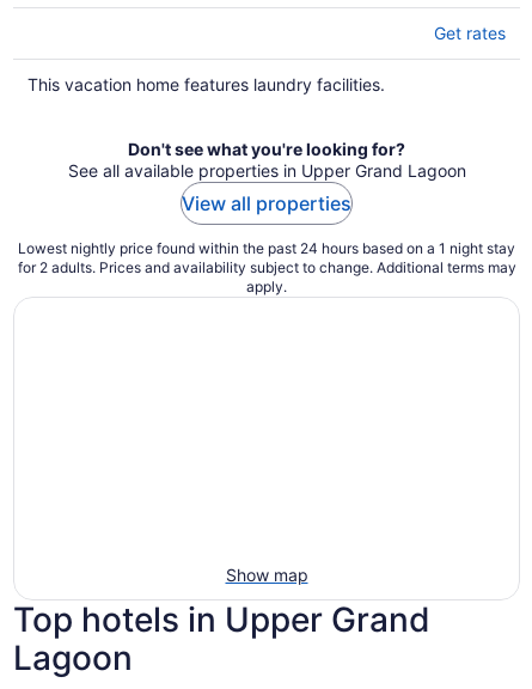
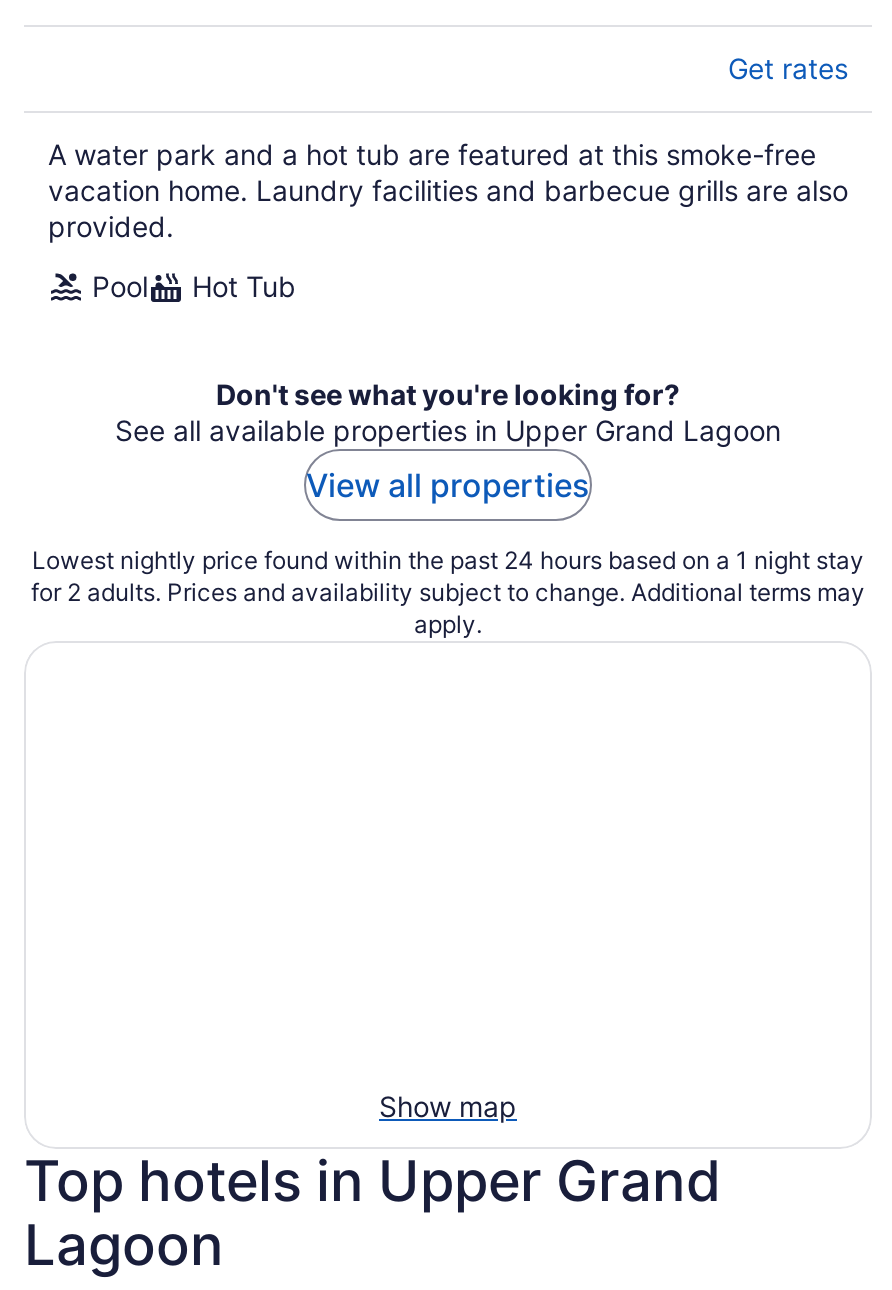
[27,74,385,94] This vacation home features laundry facilities. -> [48,137,848,303] A water park and a hot tub are featured at this smoke-free | vacation home. Laundry facilities and barbecue grills are also | provided. | Pool | Hot Tub

